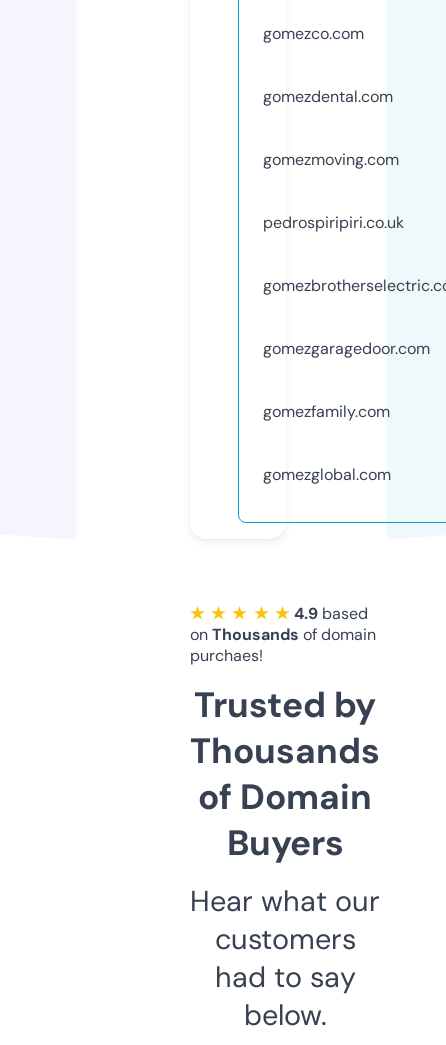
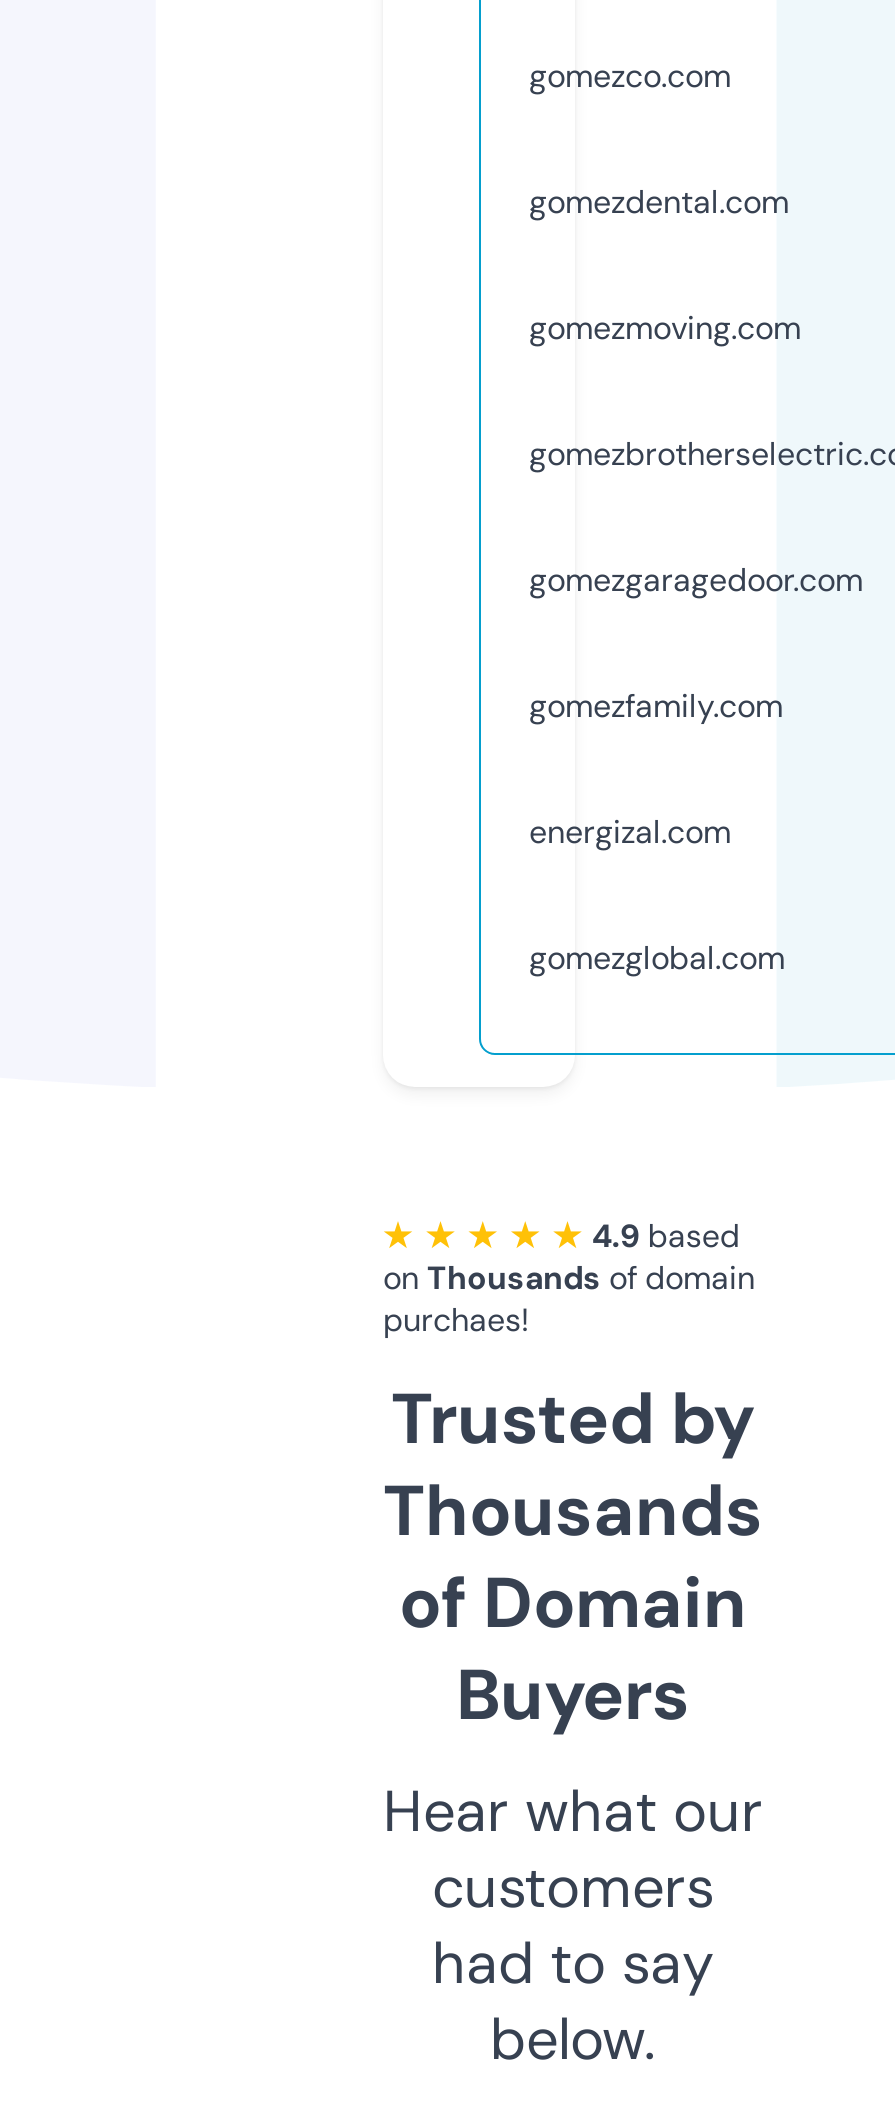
[263,212,404,233] pedrospiripiri.co.uk -> none
moved [263,338,430,422] -> [529,559,863,727]: gomezgaragedoor.com | gomezfamily.com
none -> [529,811,731,853] energizal.com

